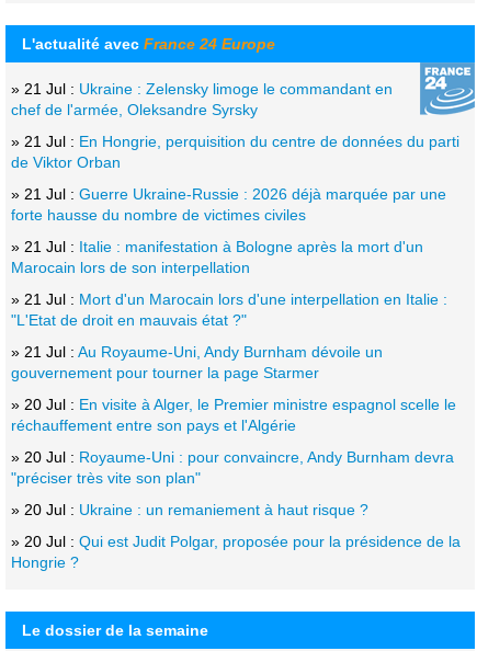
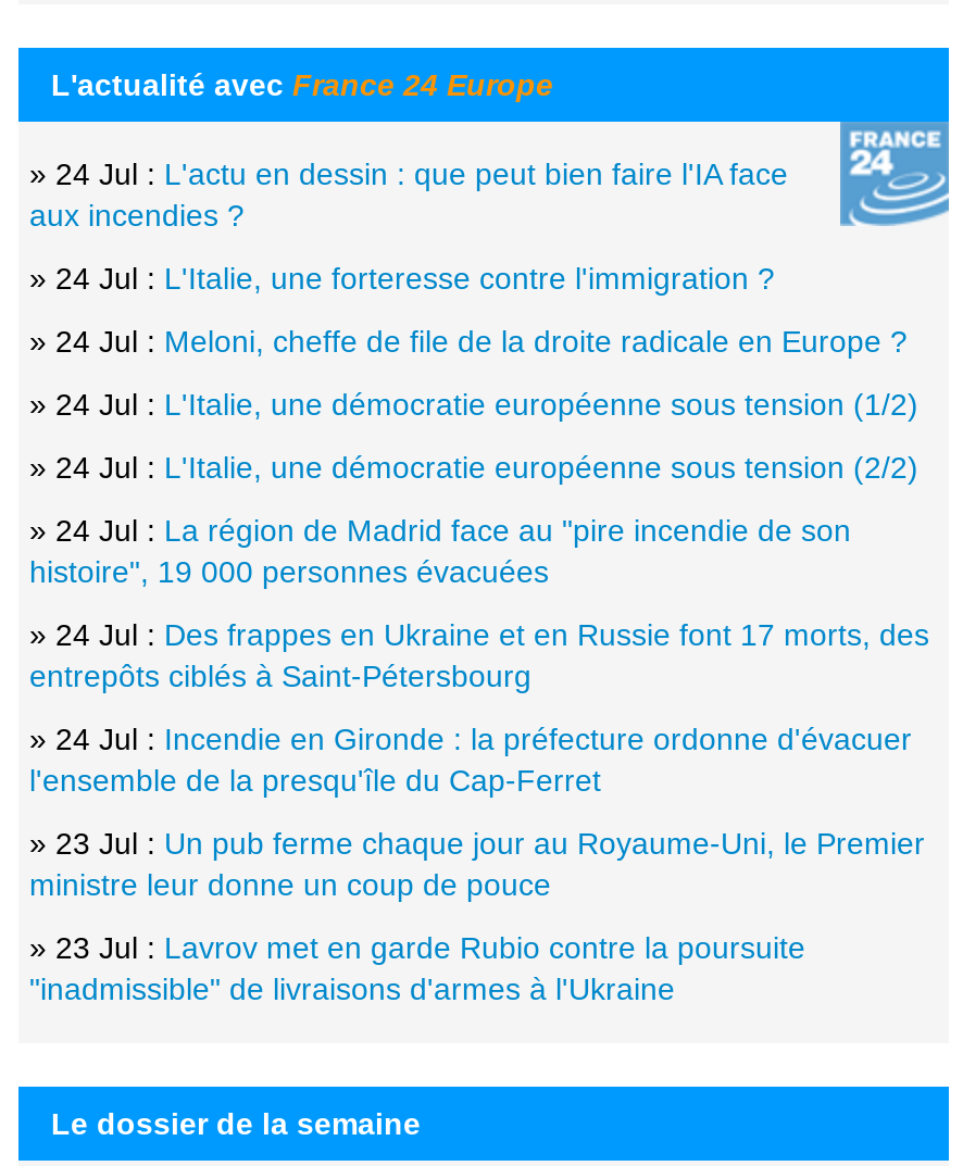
[11,80,393,119] » 21 Jul : Ukraine : Zelensky limoge le commandant en | chef de l'armée, Oleksandre Syrsky -> [29,157,788,233] » 24 Jul : L'actu en dessin : que peut bien faire l'IA face | aux incendies ?
[11,133,459,171] » 21 Jul : En Hongrie, perquisition du centre de données du parti | de Viktor Orban -> [29,261,775,296] » 24 Jul : L'Italie, une forteresse contre l'immigration ?
[11,185,446,224] » 21 Jul : Guerre Ukraine-Russie : 2026 déjà marquée par une | forte hausse du nombre de victimes civiles -> [29,324,908,359] » 24 Jul : Meloni, cheffe de file de la droite radicale en Europe ?
[11,238,423,276] » 21 Jul : Italie : manifestation à Bologne après la mort d'un | Marocain lors de son interpellation -> [29,387,918,422] » 24 Jul : L'Italie, une démocratie européenne sous tension (1/2)
[11,291,447,329] » 21 Jul : Mort d'un Marocain lors d'une interpellation en Italie : | "L'Etat de droit en mauvais état ?" -> [29,450,918,485] » 24 Jul : L'Italie, une démocratie européenne sous tension (2/2)
[11,343,383,382] » 21 Jul : Au Royaume-Uni, Andy Burnham dévoile un | gouvernement pour tourner la page Starmer -> [29,513,851,589] » 24 Jul : La région de Madrid face au "pire incendie de son | histoire", 19 000 personnes évacuées
[11,396,456,434] » 20 Jul : En visite à Alger, le Premier ministre espagnol scelle le | réchauffement entre son pays et l'Algérie -> [29,618,929,694] » 24 Jul : Des frappes en Ukraine et en Russie font 17 morts, des | entrepôts ciblés à Saint-Pétersbourg
[11,448,454,487] » 20 Jul : Royaume-Uni : pour convaincre, Andy Burnham devra | "préciser très vite son plan" -> [29,722,912,798] » 24 Jul : Incendie en Gironde : la préfecture ordonne d'évacuer | l'ensemble de la presqu'île du Cap-Ferret
[11,501,368,519] » 20 Jul : Ukraine : un remaniement à haut risque ? -> [29,826,925,902] » 23 Jul : Un pub ferme chaque jour au Royaume-Uni, le Premier | ministre leur donne un coup de pouce
[11,533,461,571] » 20 Jul : Qui est Judit Polgar, proposée pour la présidence de la | Hongrie ? -> [29,931,805,1007] » 23 Jul : Lavrov met en garde Rubio contre la poursuite | "inadmissible" de livraisons d'armes à l'Ukraine

